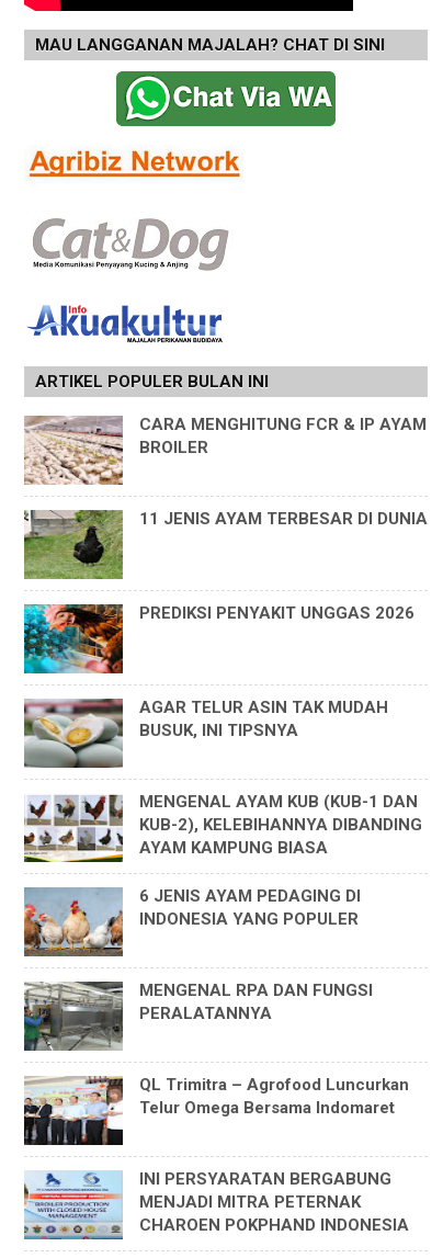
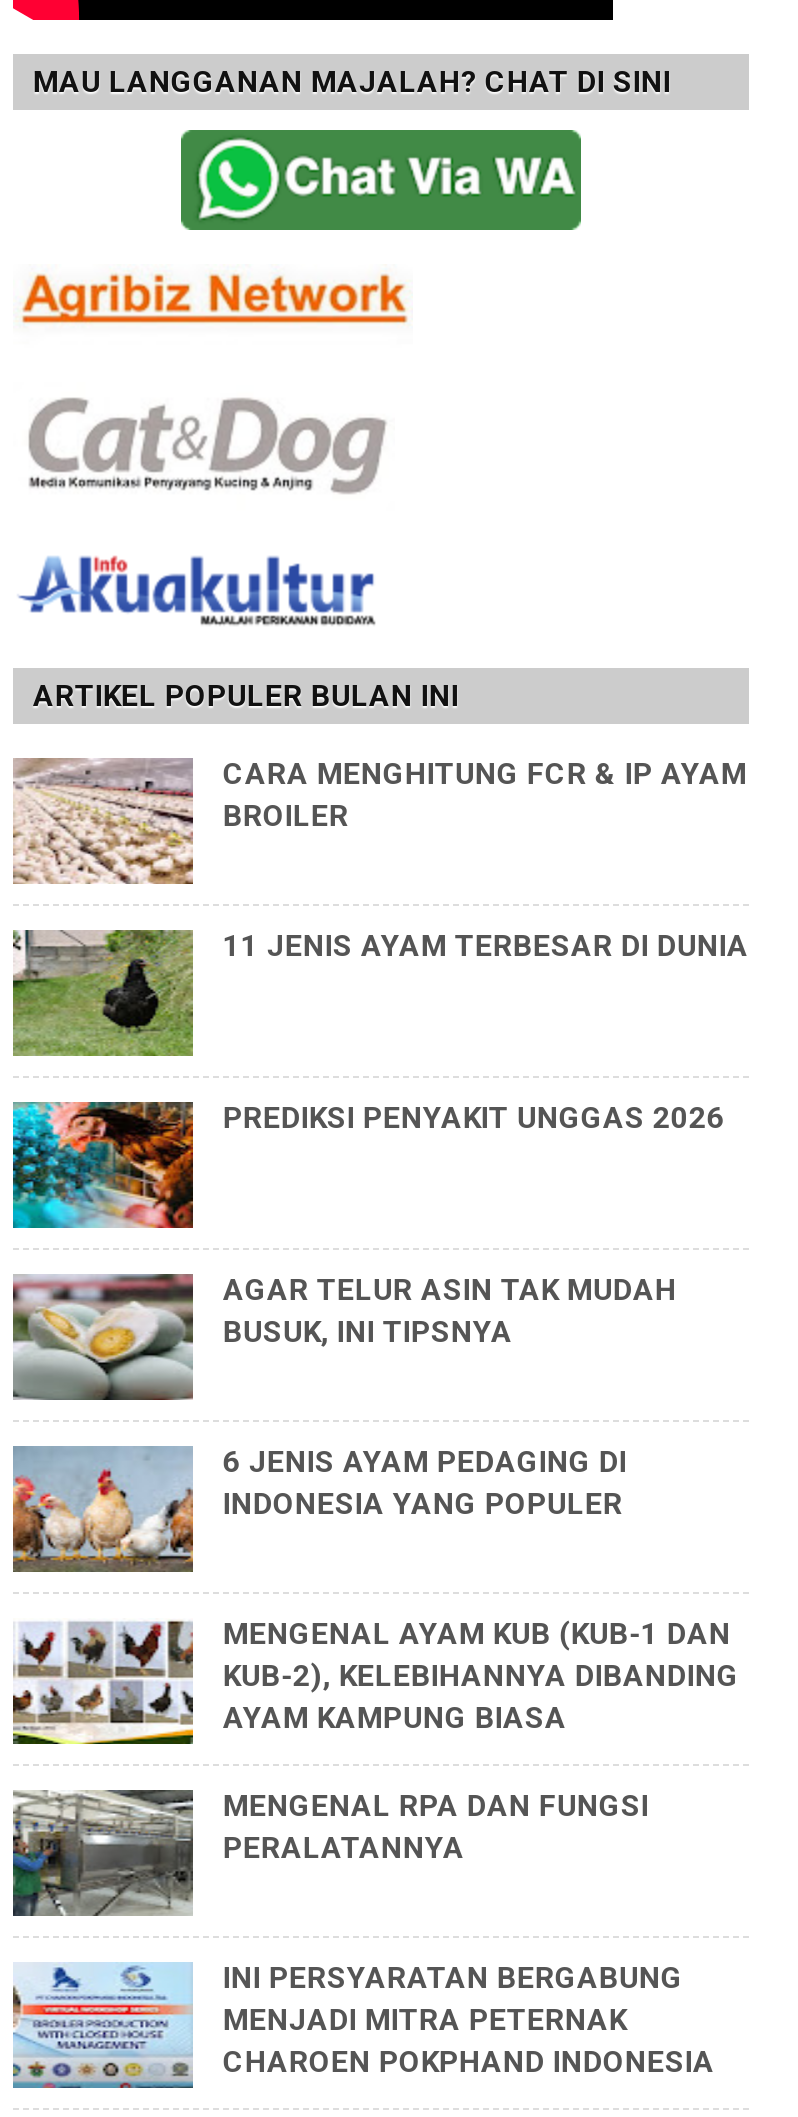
moved [22,792,422,868] -> [9,1616,739,1754]: [image] | MENGENAL AYAM KUB (KUB-1 DAN | KUB-2), KELEBIHANNYA DIBANDING | AYAM KAMPUNG BIASA
moved [23,886,361,956] -> [13,1444,627,1572]: [image] | 6 JENIS AYAM PEDAGING DI | INDONESIA YANG POPULER
[23,1075,409,1146] [image] | QL Trimitra – Agrofood Luncurkan | Telur Omega Bersama Indomaret -> none

